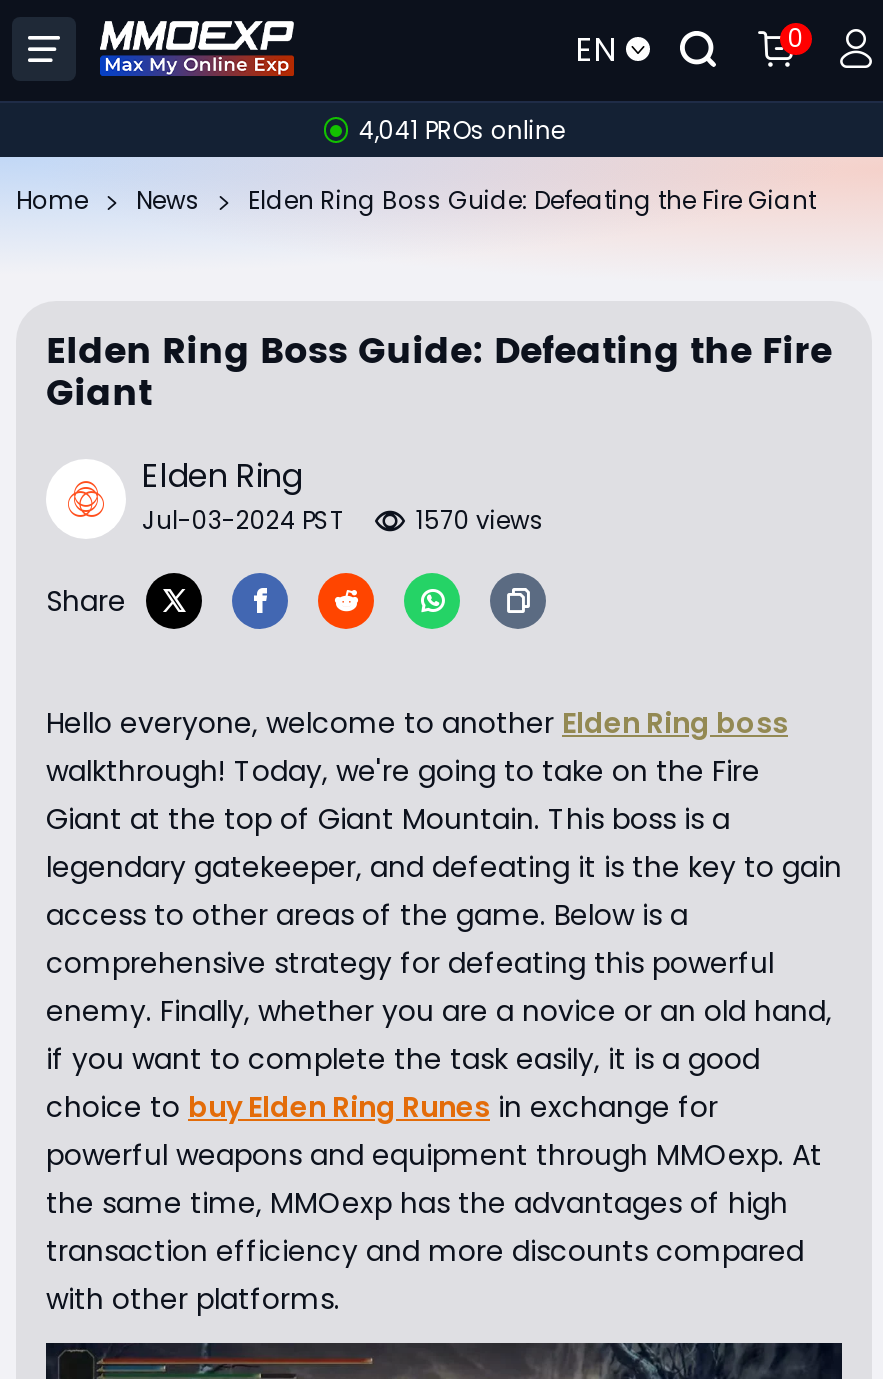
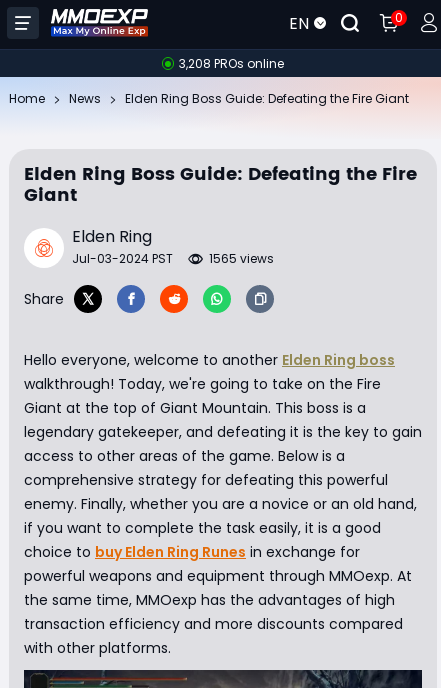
[359,112,565,146] 4,041 PROs online -> [179,54,284,71] 3,208 PROs online
[416,503,544,537] 1570 views -> [209,250,274,267] 1565 views

